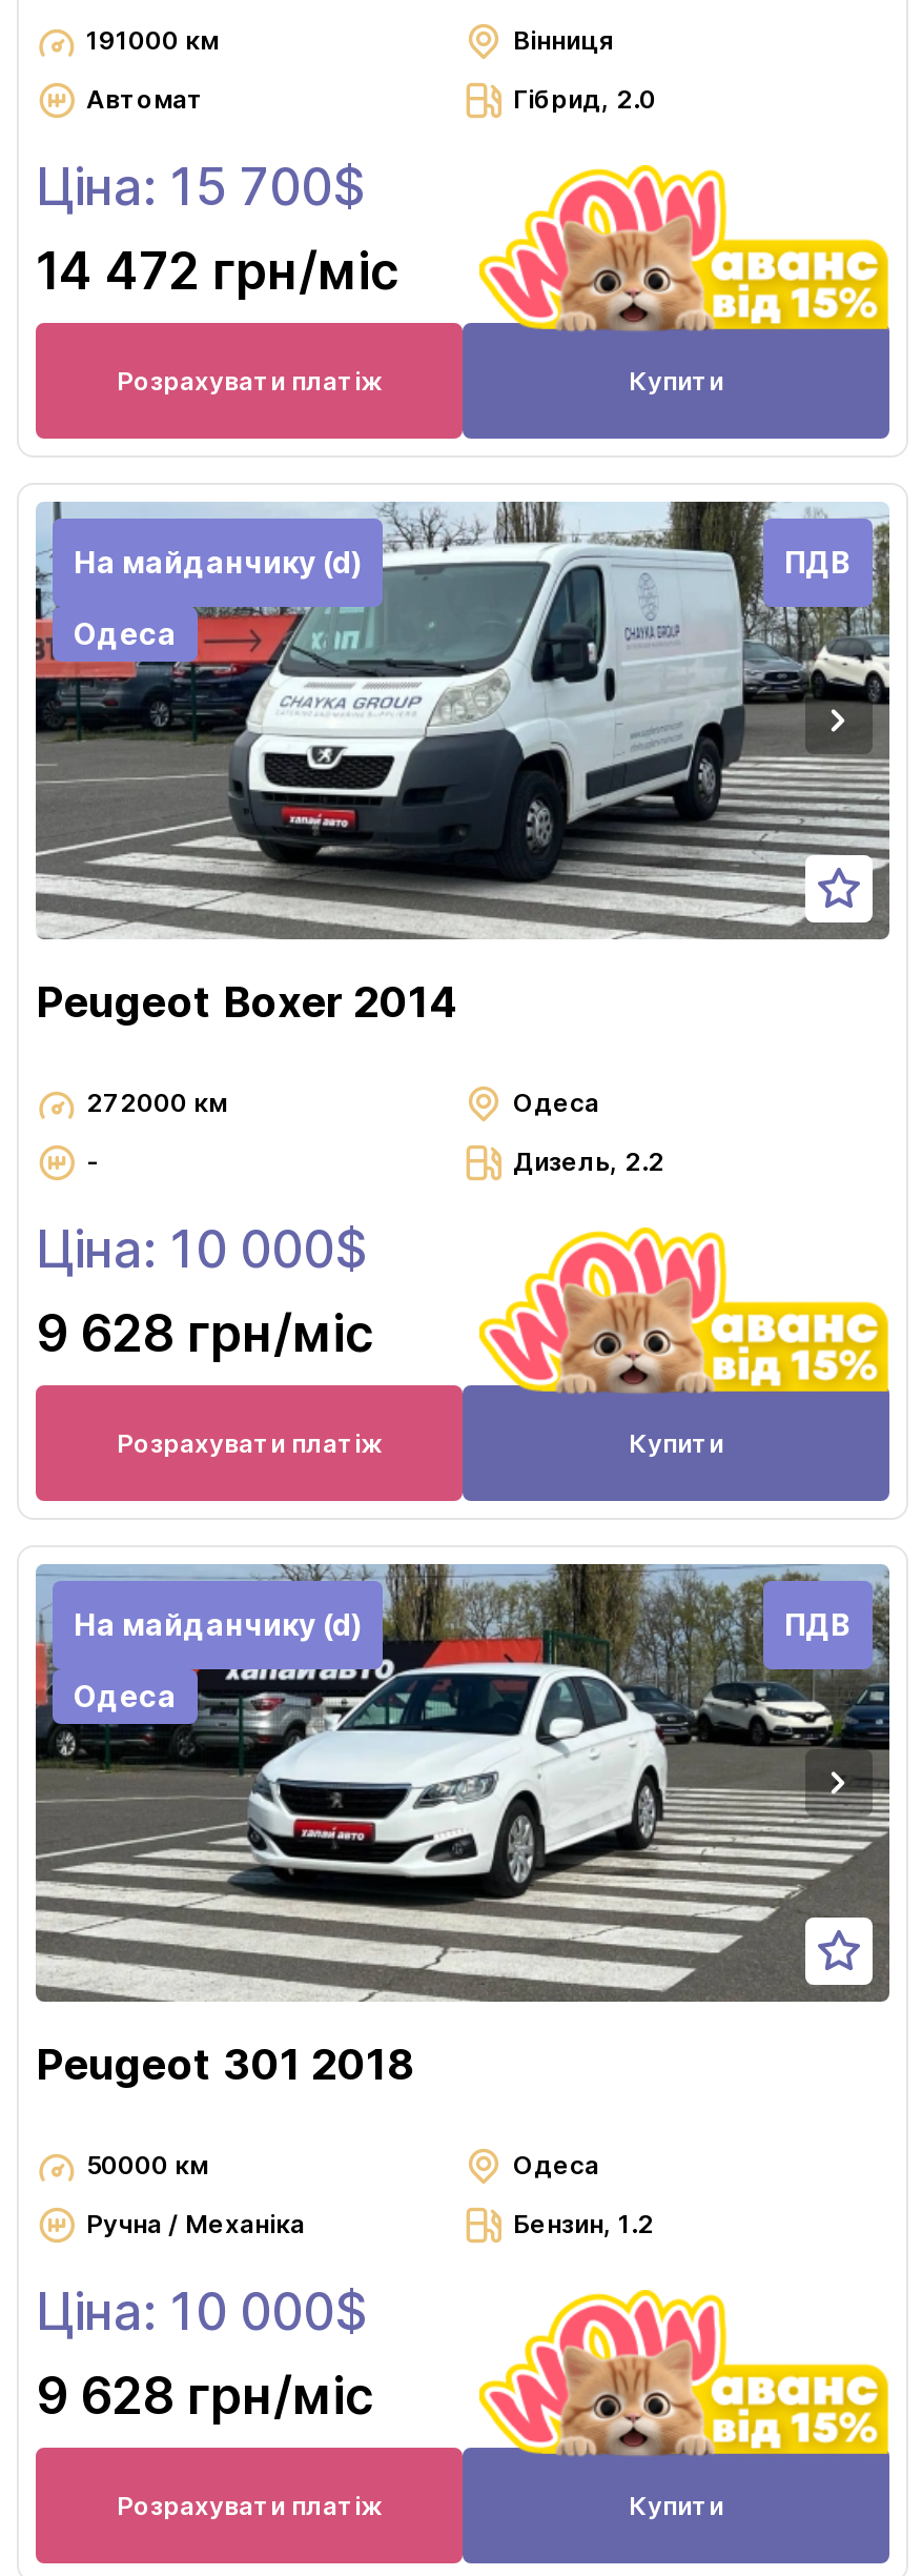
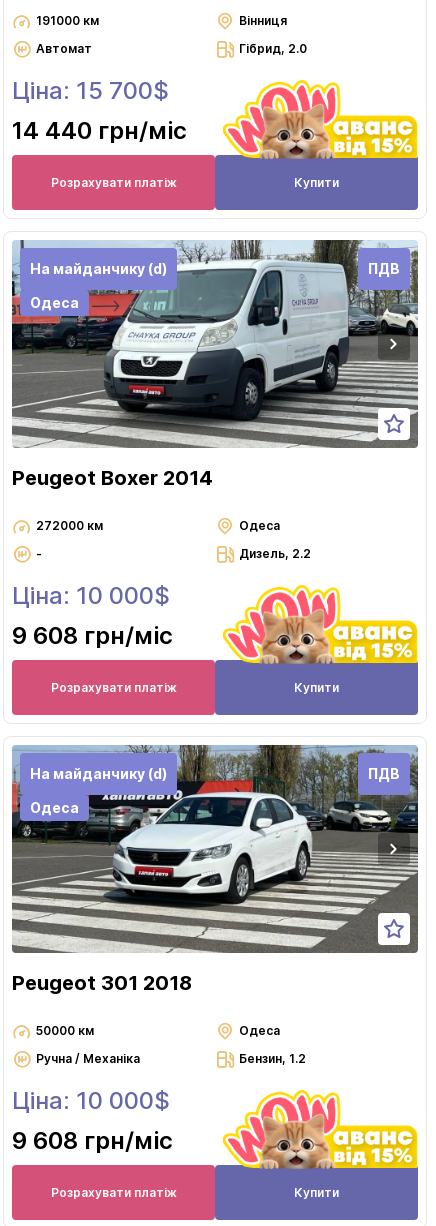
[36,241,399,302] 14 472 грн/міс -> [12,116,187,145] 14 440 грн/міс
[36,1303,374,1364] 9 628 грн/міс -> [12,621,173,650] 9 608 грн/міс
[36,2366,374,2427] 9 628 грн/міс -> [12,1126,173,1155] 9 608 грн/міс

